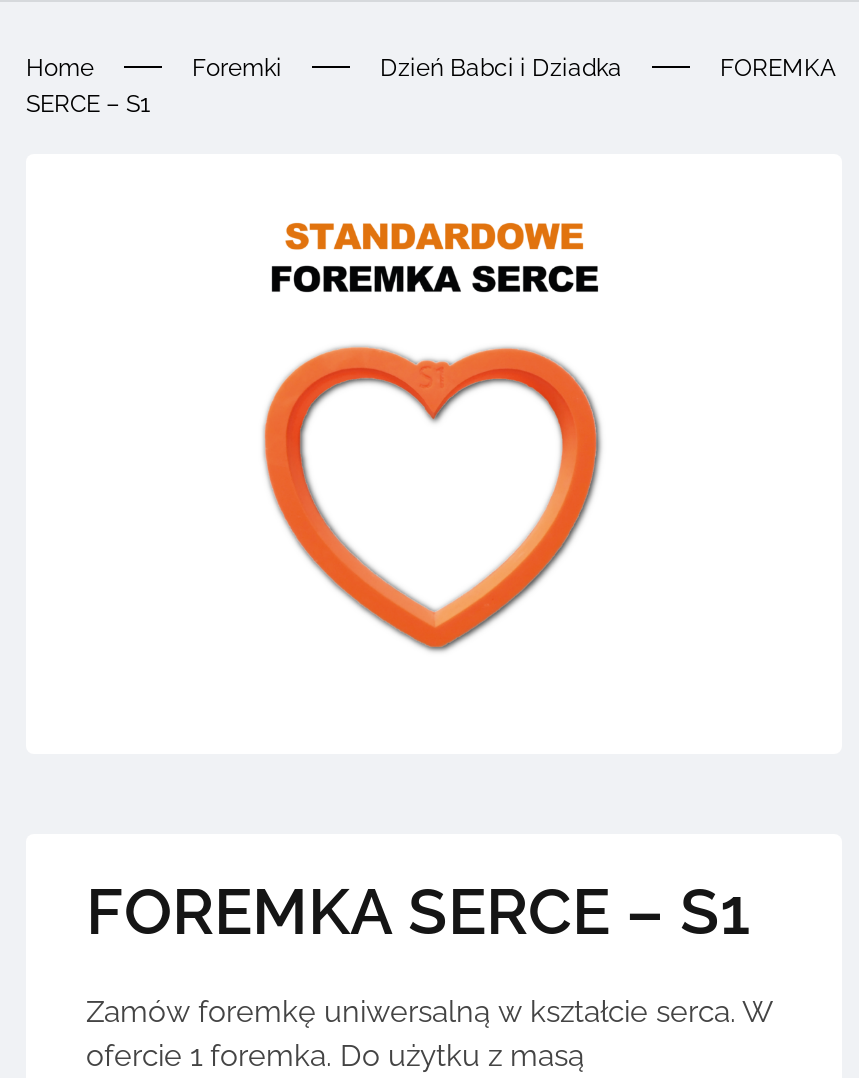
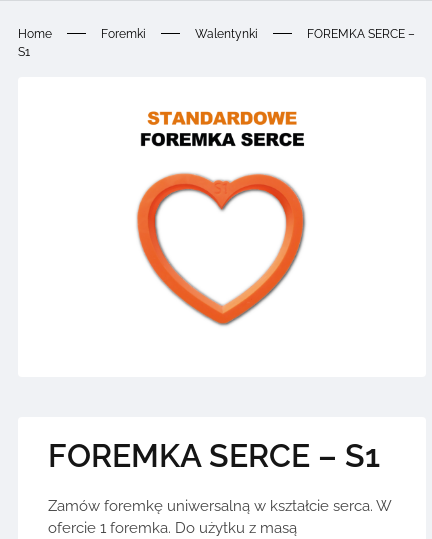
[26,54,836,118] Dzień Babci i Dziadka | FOREMKA | SERCE – S1 -> [18,27,415,59] Walentynki | FOREMKA SERCE – | S1

